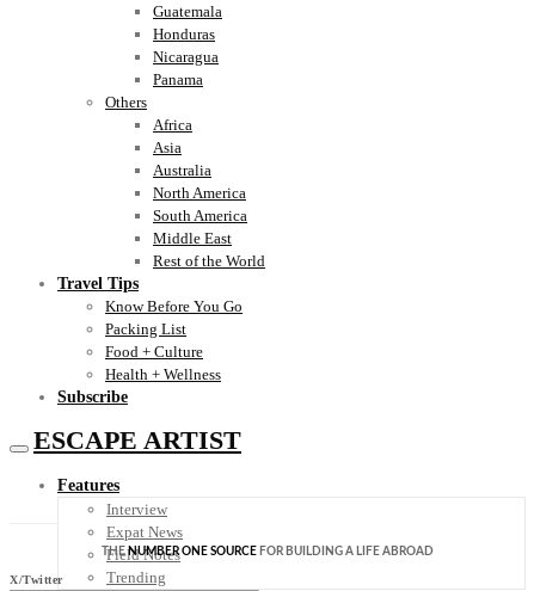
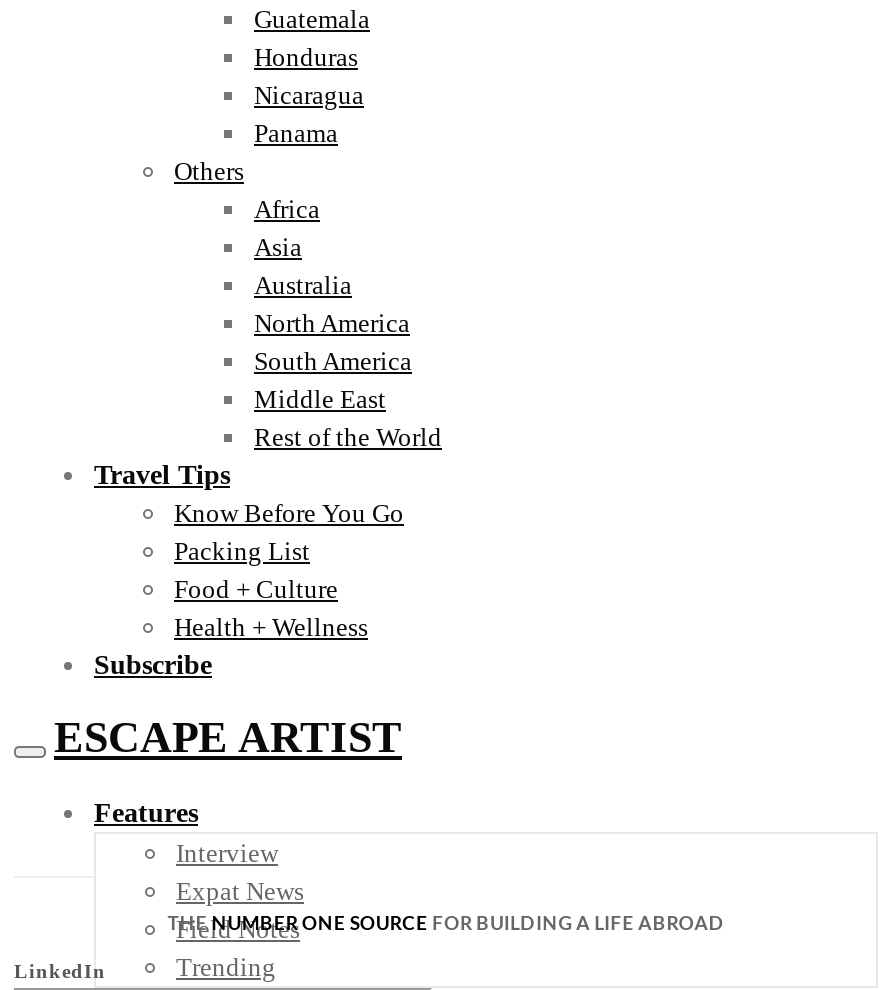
[10,573,63,586] X/Twitter -> [14,959,106,981] LinkedIn

